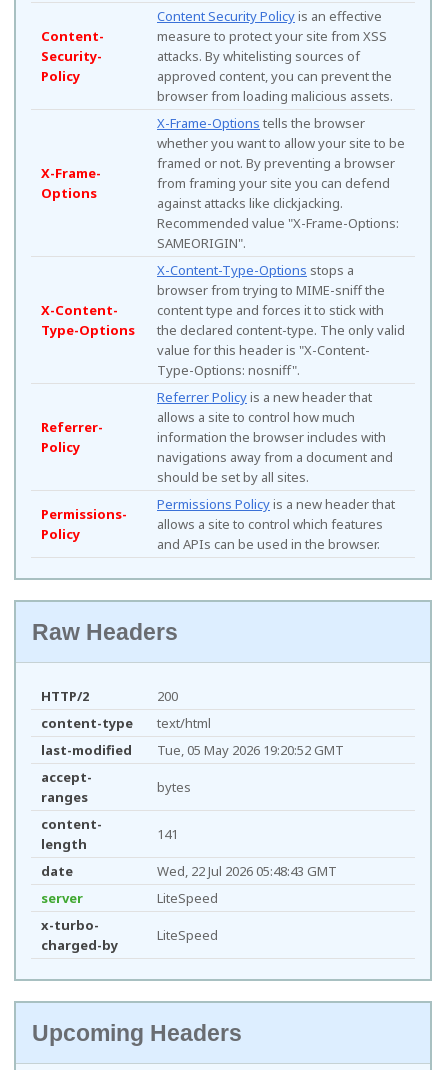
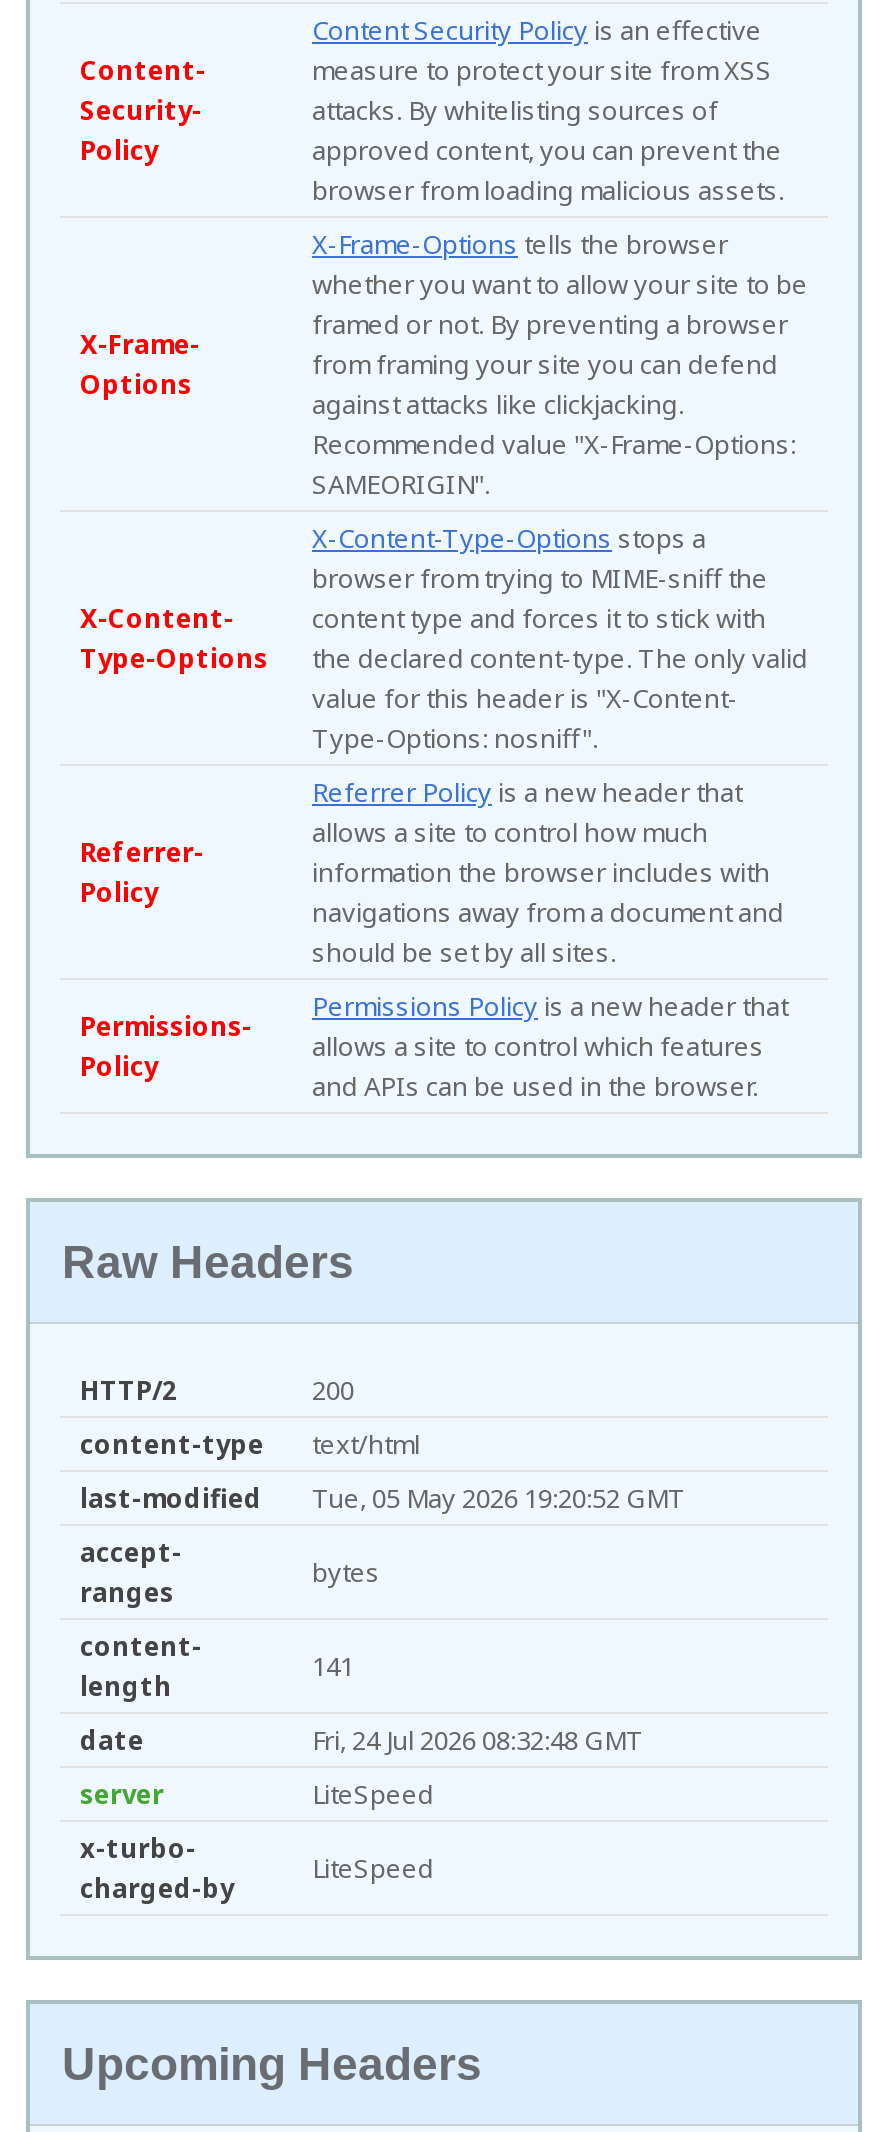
[157,862,337,880] Wed, 22 Jul 2026 05:48:43 GMT -> [312,1723,644,1759] Fri, 24 Jul 2026 08:32:48 GMT

